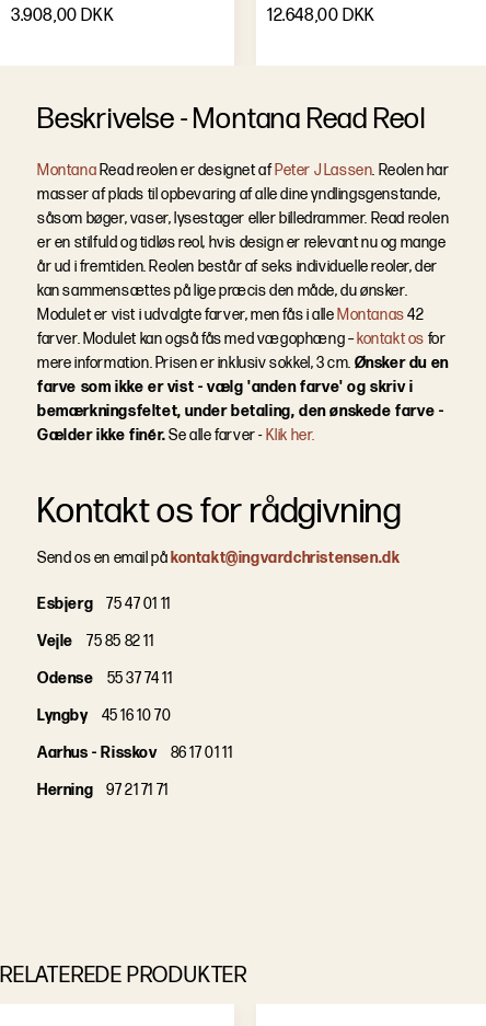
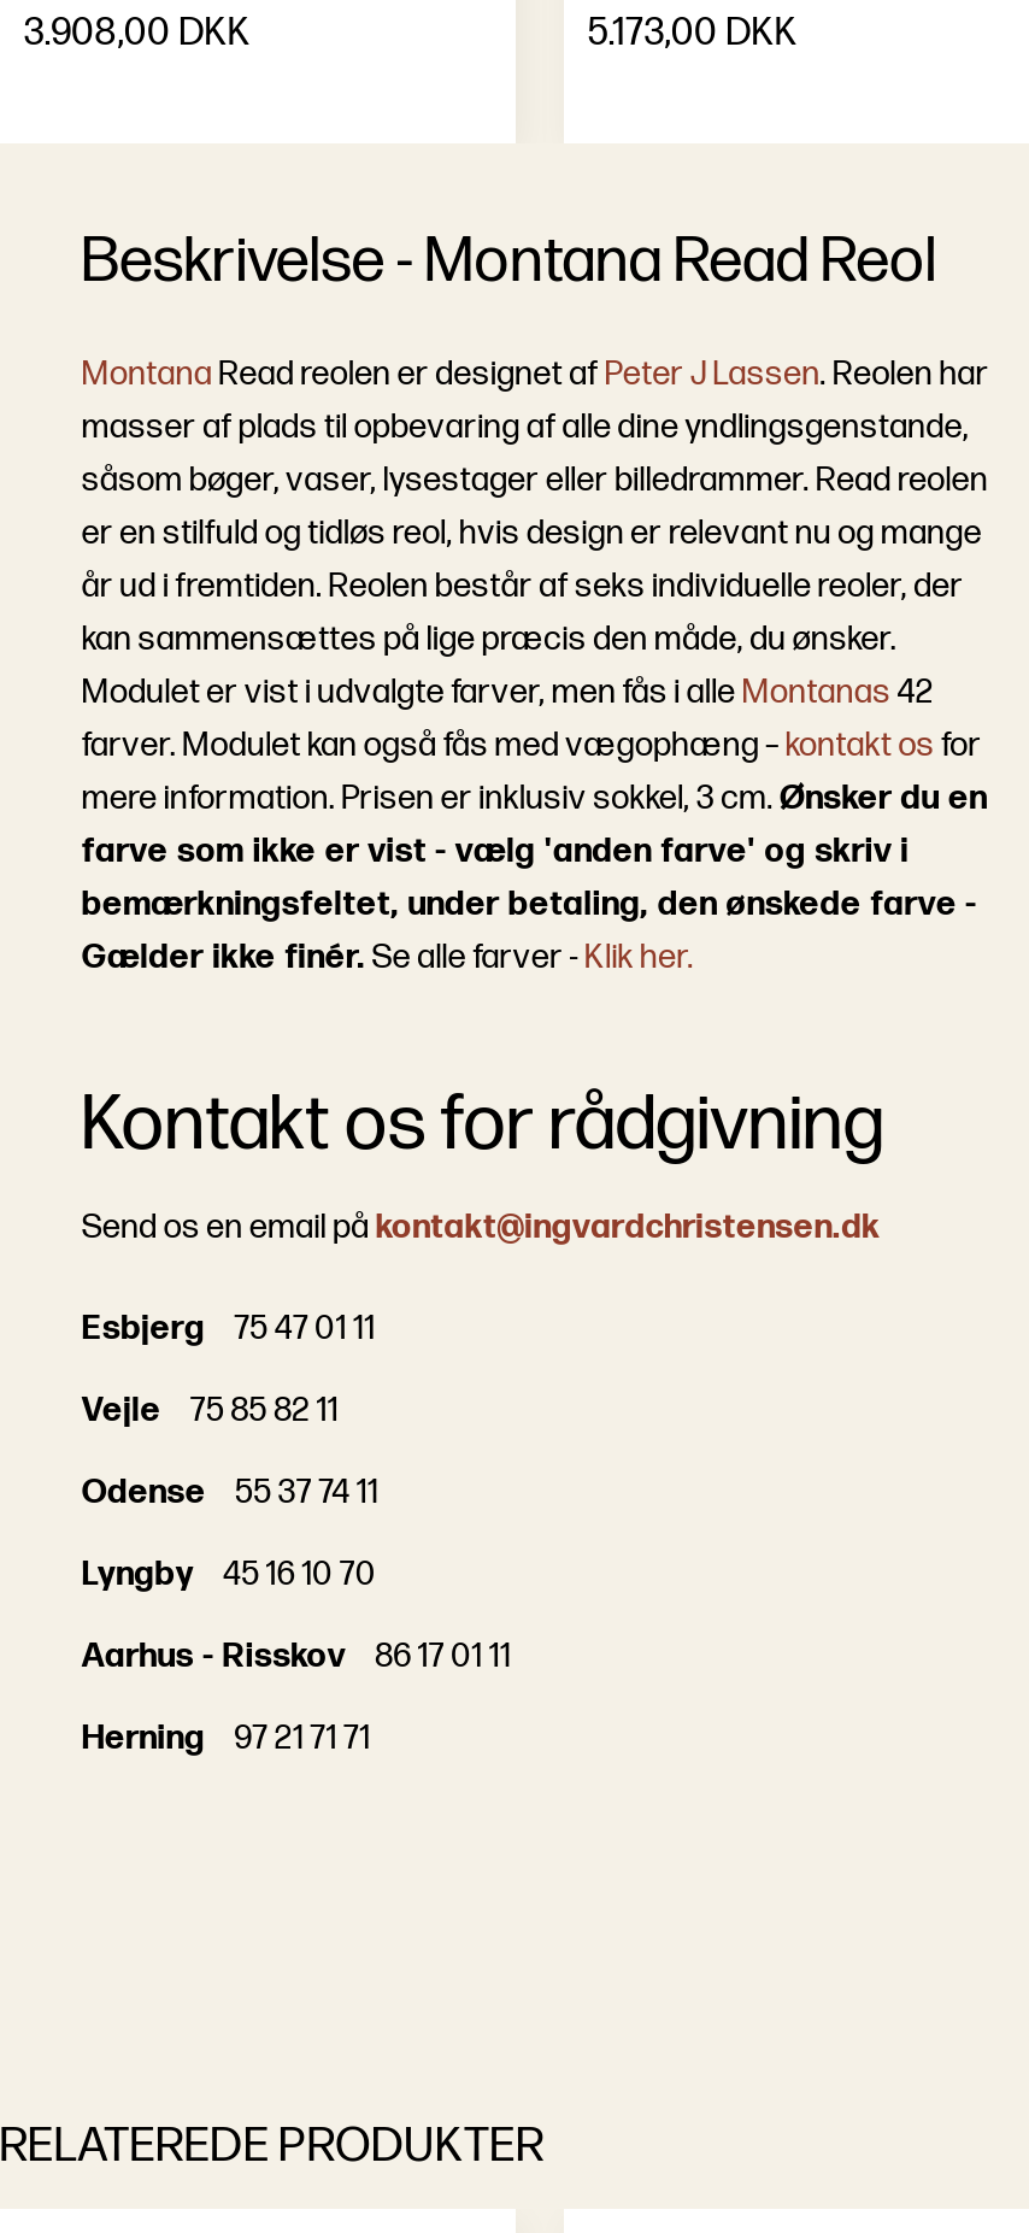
[267,5,375,26] 12.648,00 DKK -> [588,11,798,57] 5.173,00 DKK

